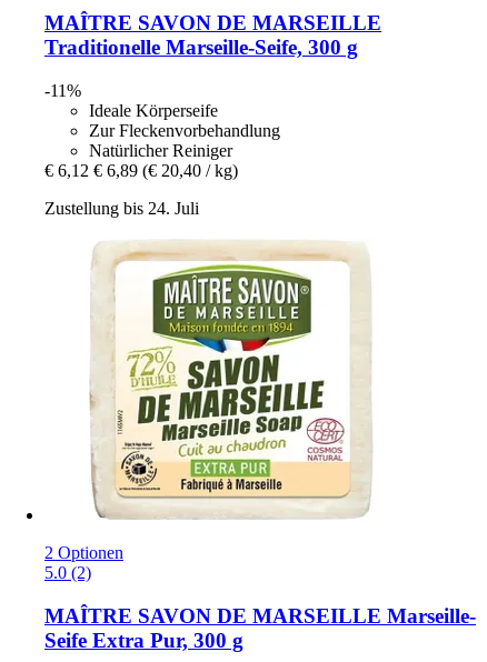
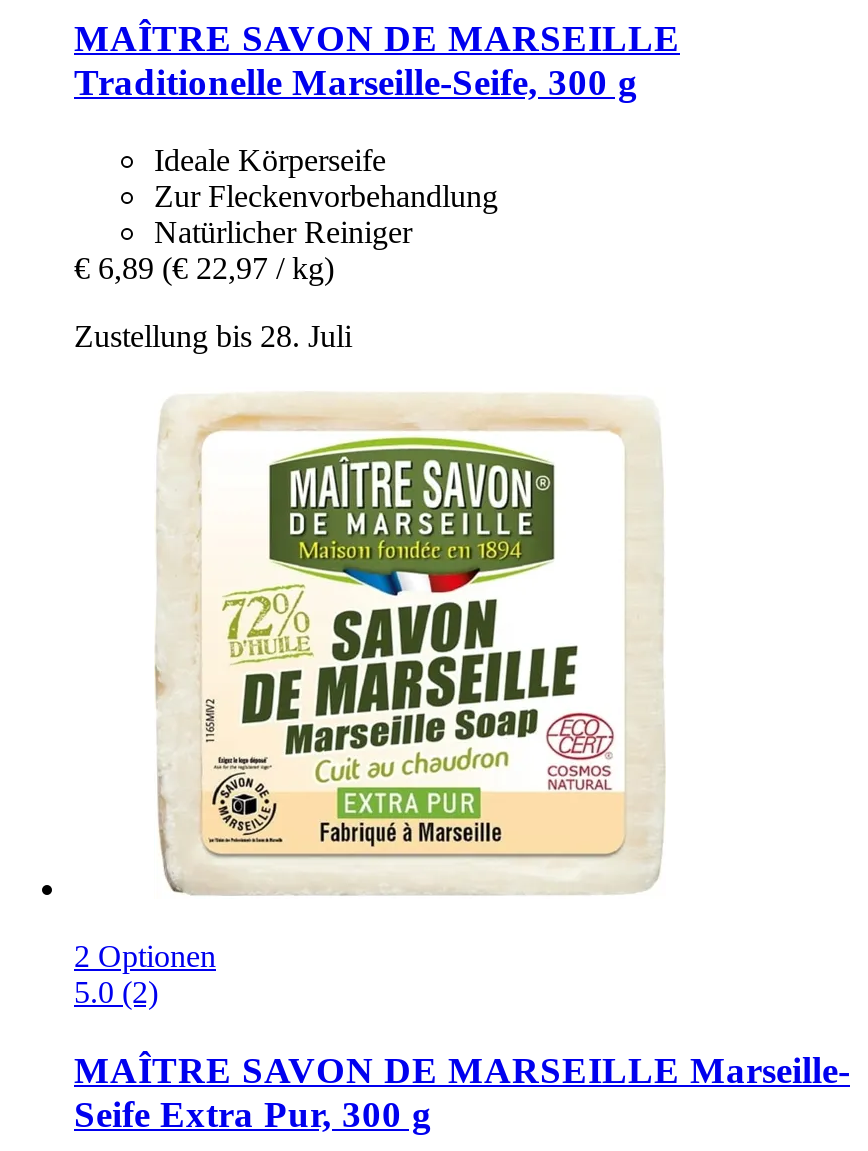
[44,81,81,100] -11% -> none
[44,161,238,180] € 6,12 € 6,89 (€ 20,40 / kg) -> [74,251,334,285] € 6,89 (€ 22,97 / kg)
[44,199,199,218] Zustellung bis 24. Juli -> [74,319,352,353] Zustellung bis 28. Juli

